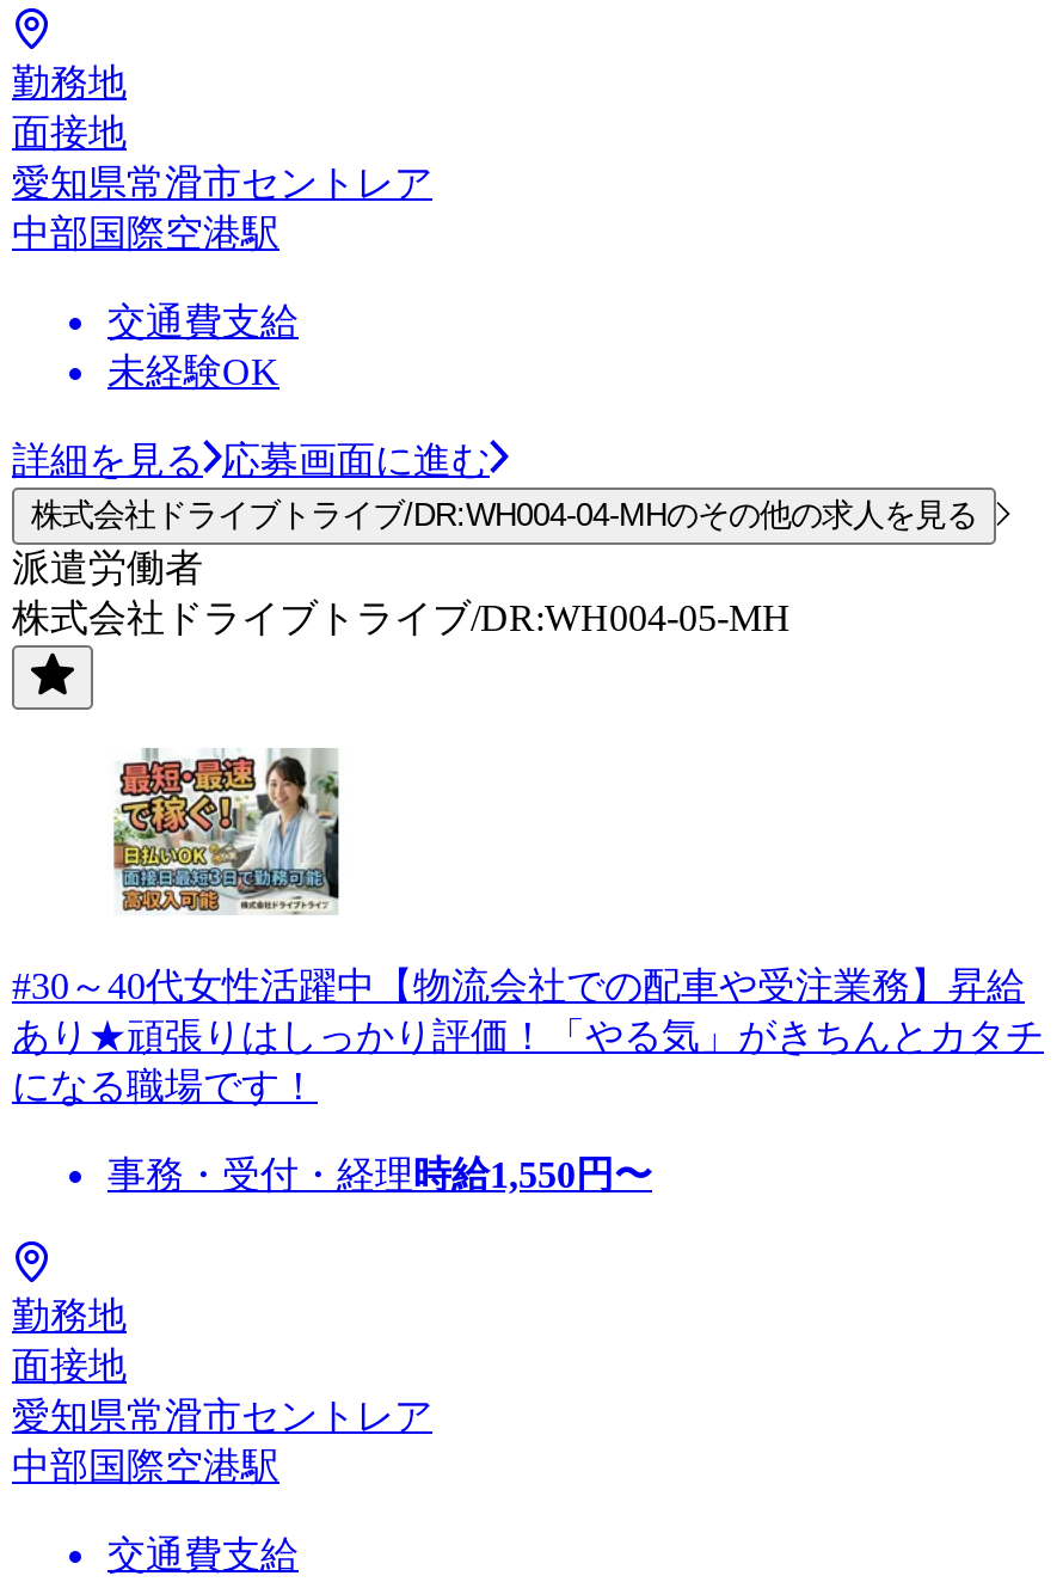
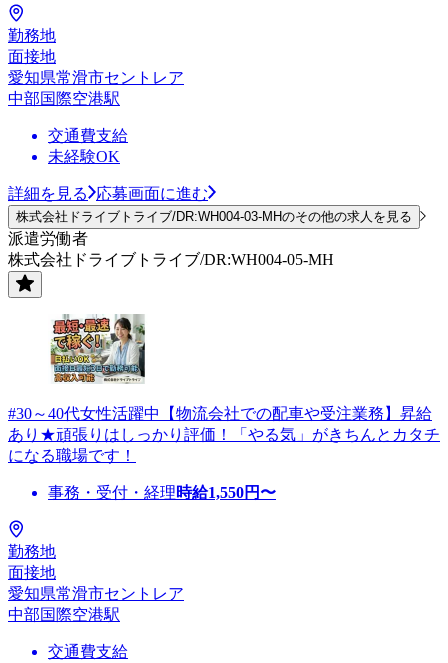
[31,497,977,533] 株式会社ドライブトライブ/DR:WH004-04-MHのその他の求人を見る -> [16,209,412,224] 株式会社ドライブトライブ/DR:WH004-03-MHのその他の求人を見る

